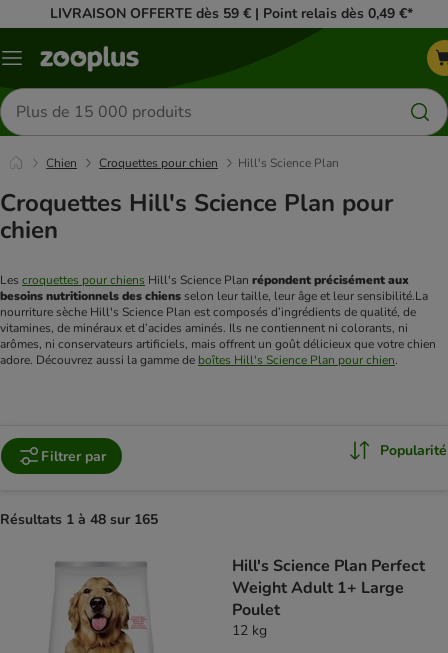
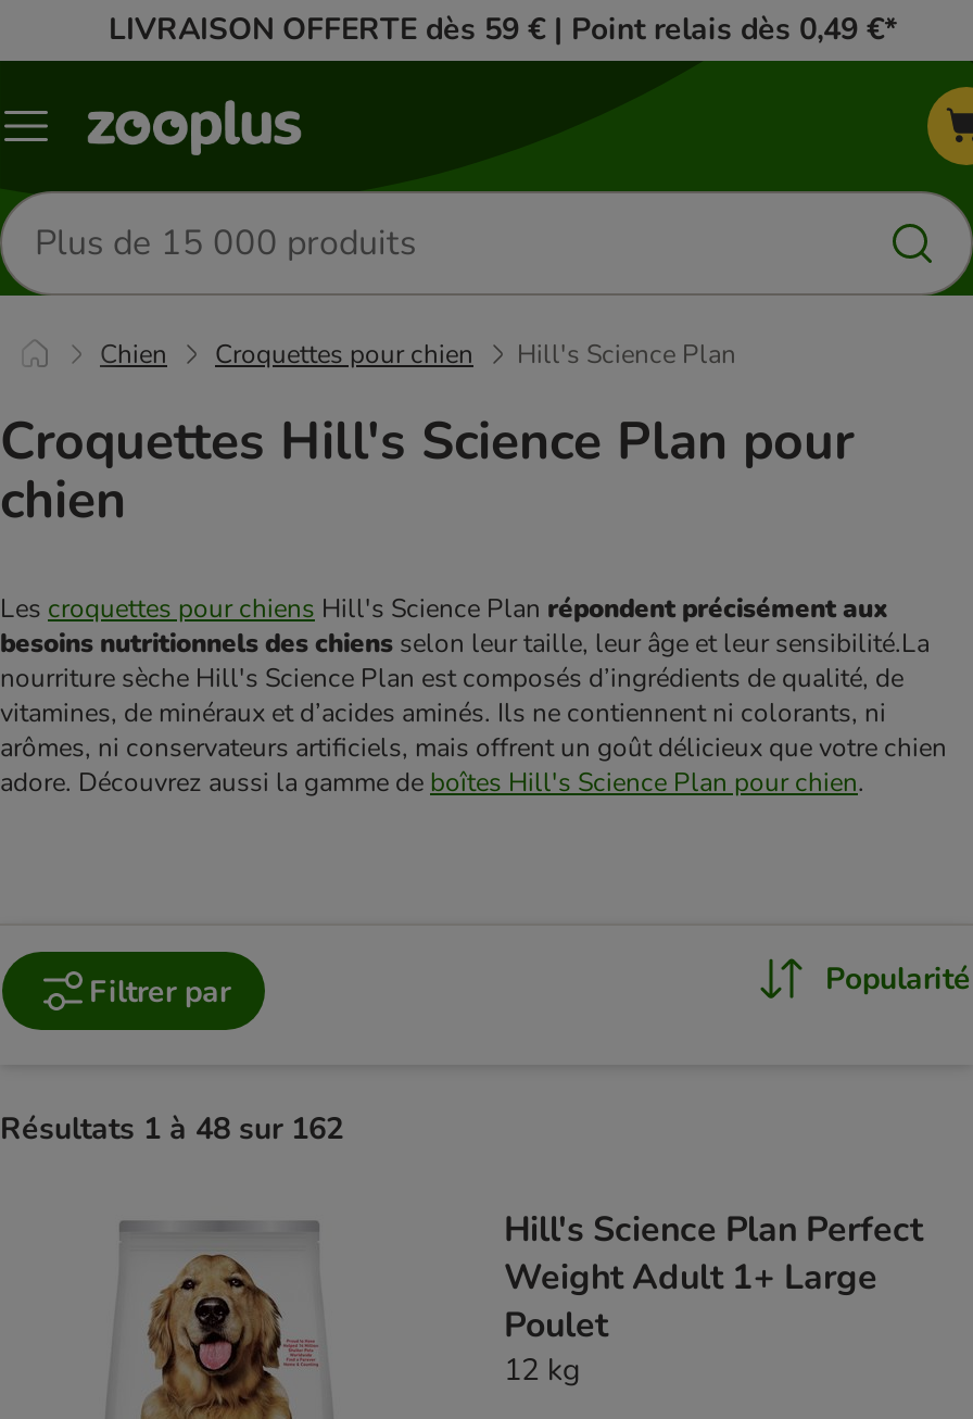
[0,510,158,529] Résultats 1 à 48 sur 165 -> [0,1108,343,1150] Résultats 1 à 48 sur 162

